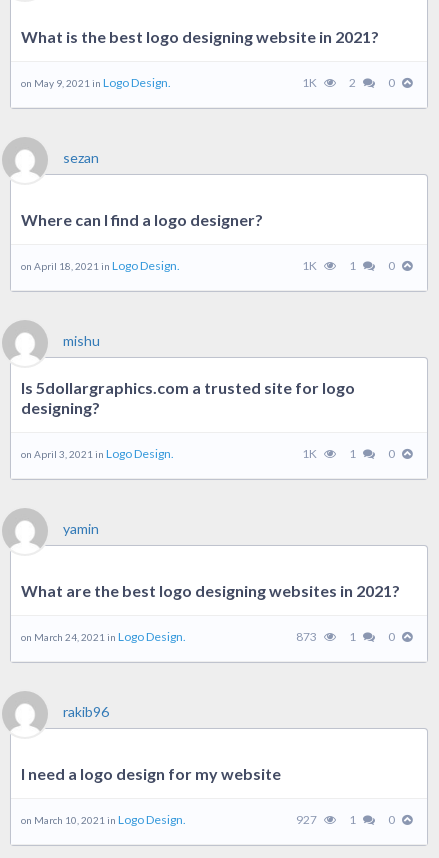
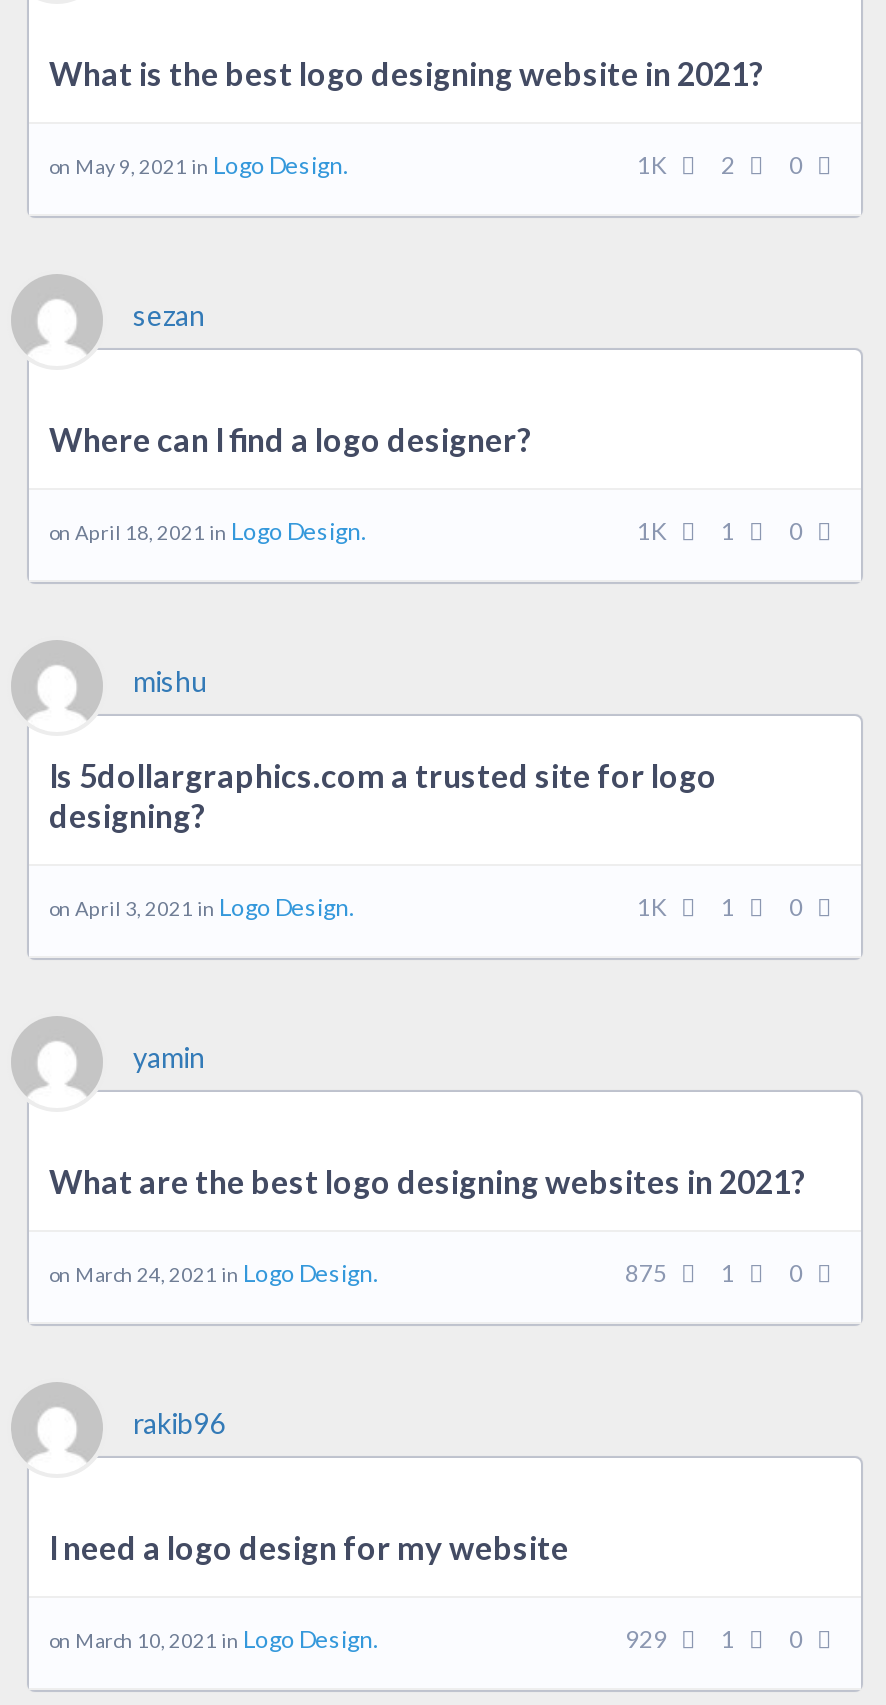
[296,629,317,644] 873 -> [625,1258,667,1288] 875
[296,812,317,827] 927 -> [625,1624,667,1654] 929

